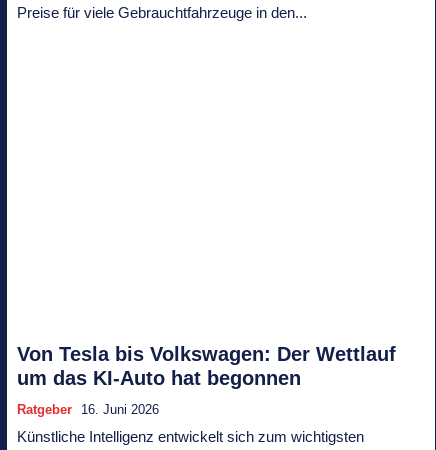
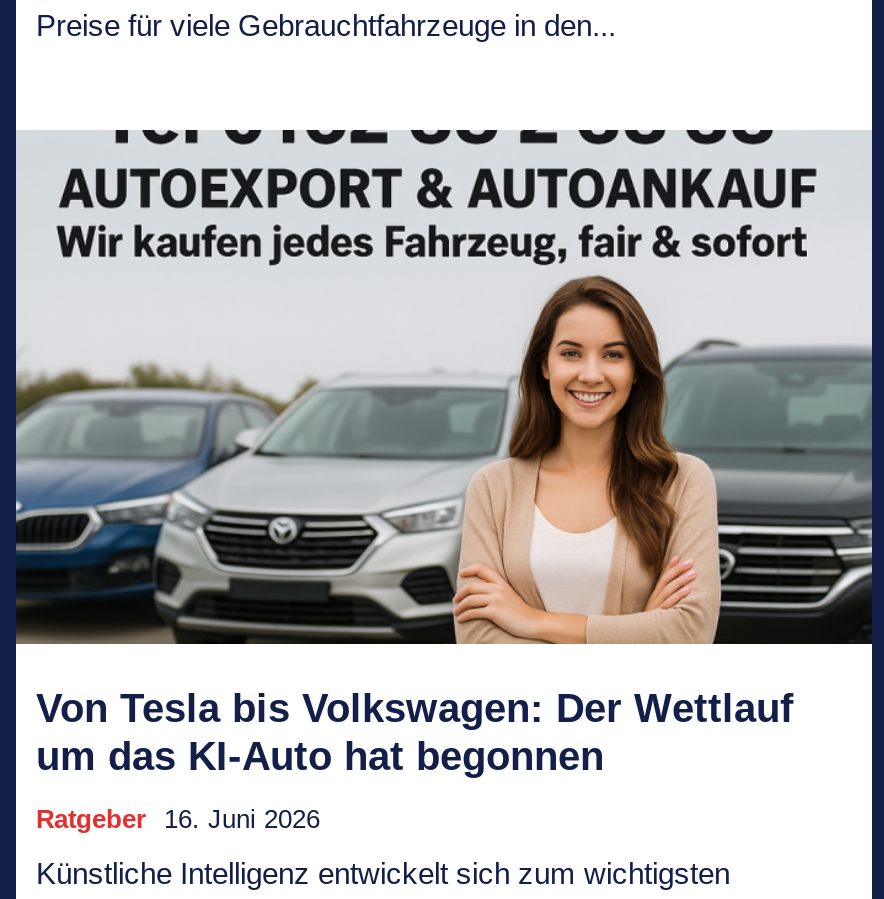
none -> [14,128,874,646] [image]

